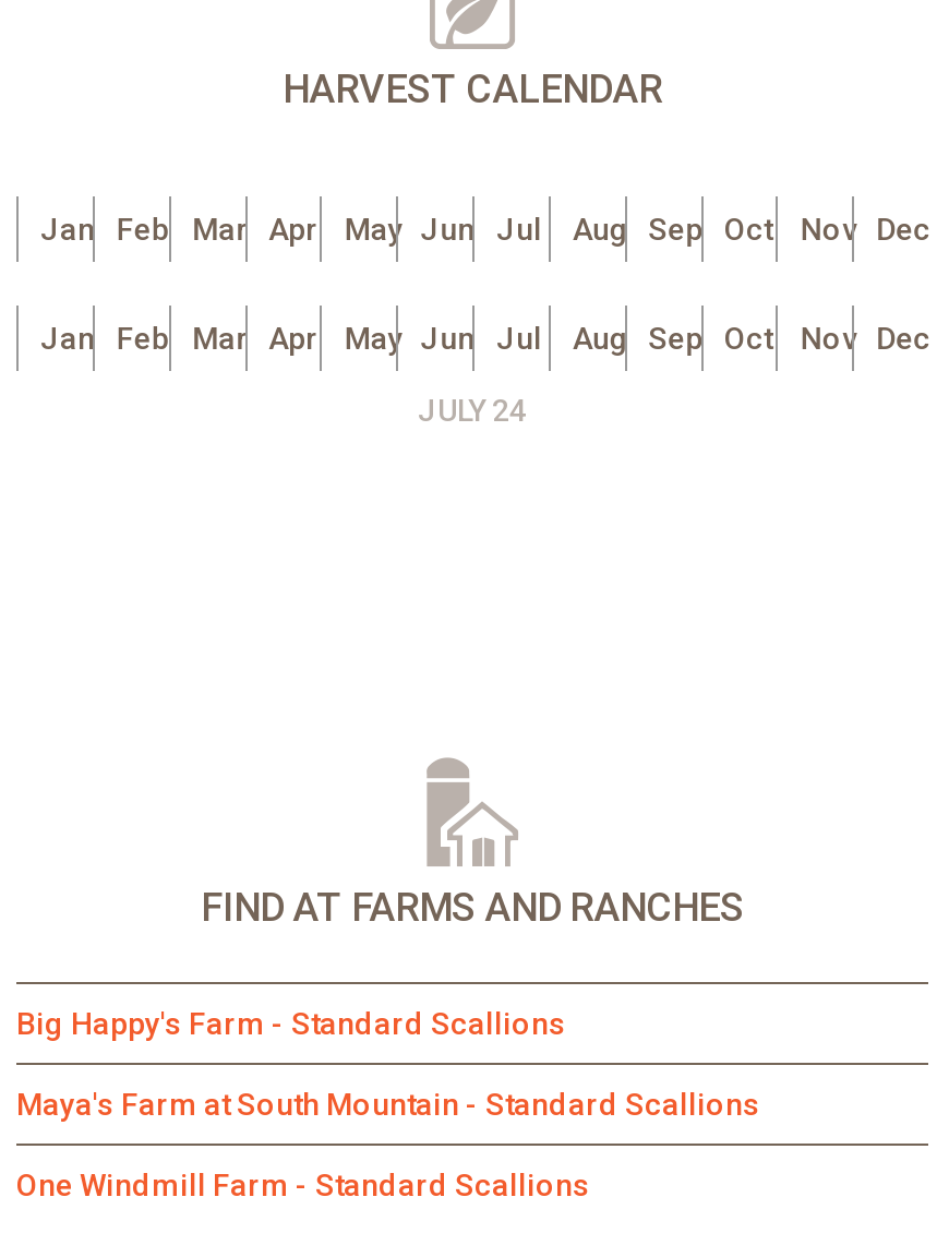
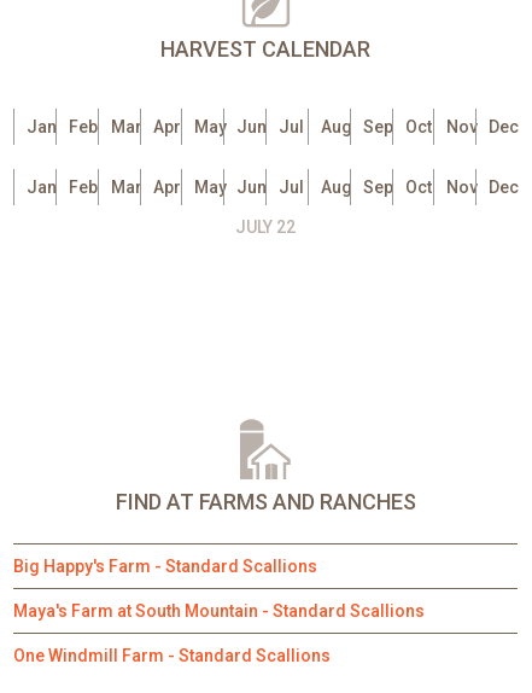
[418,392,527,427] JULY 24 -> [235,217,296,236] JULY 22

